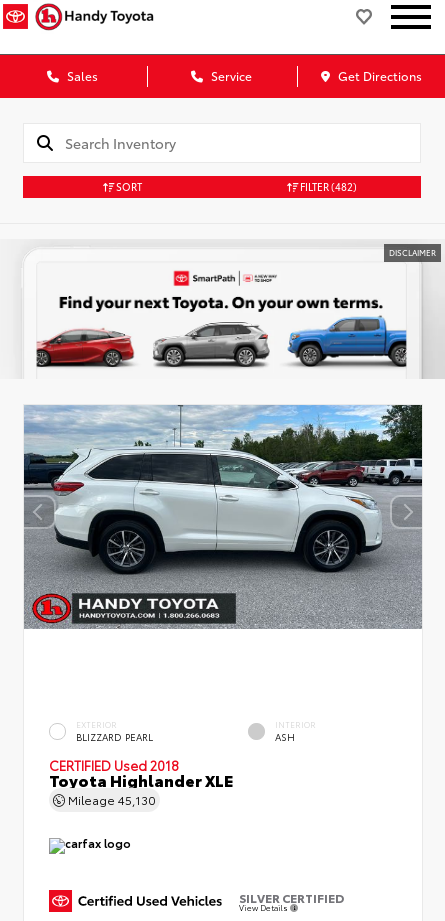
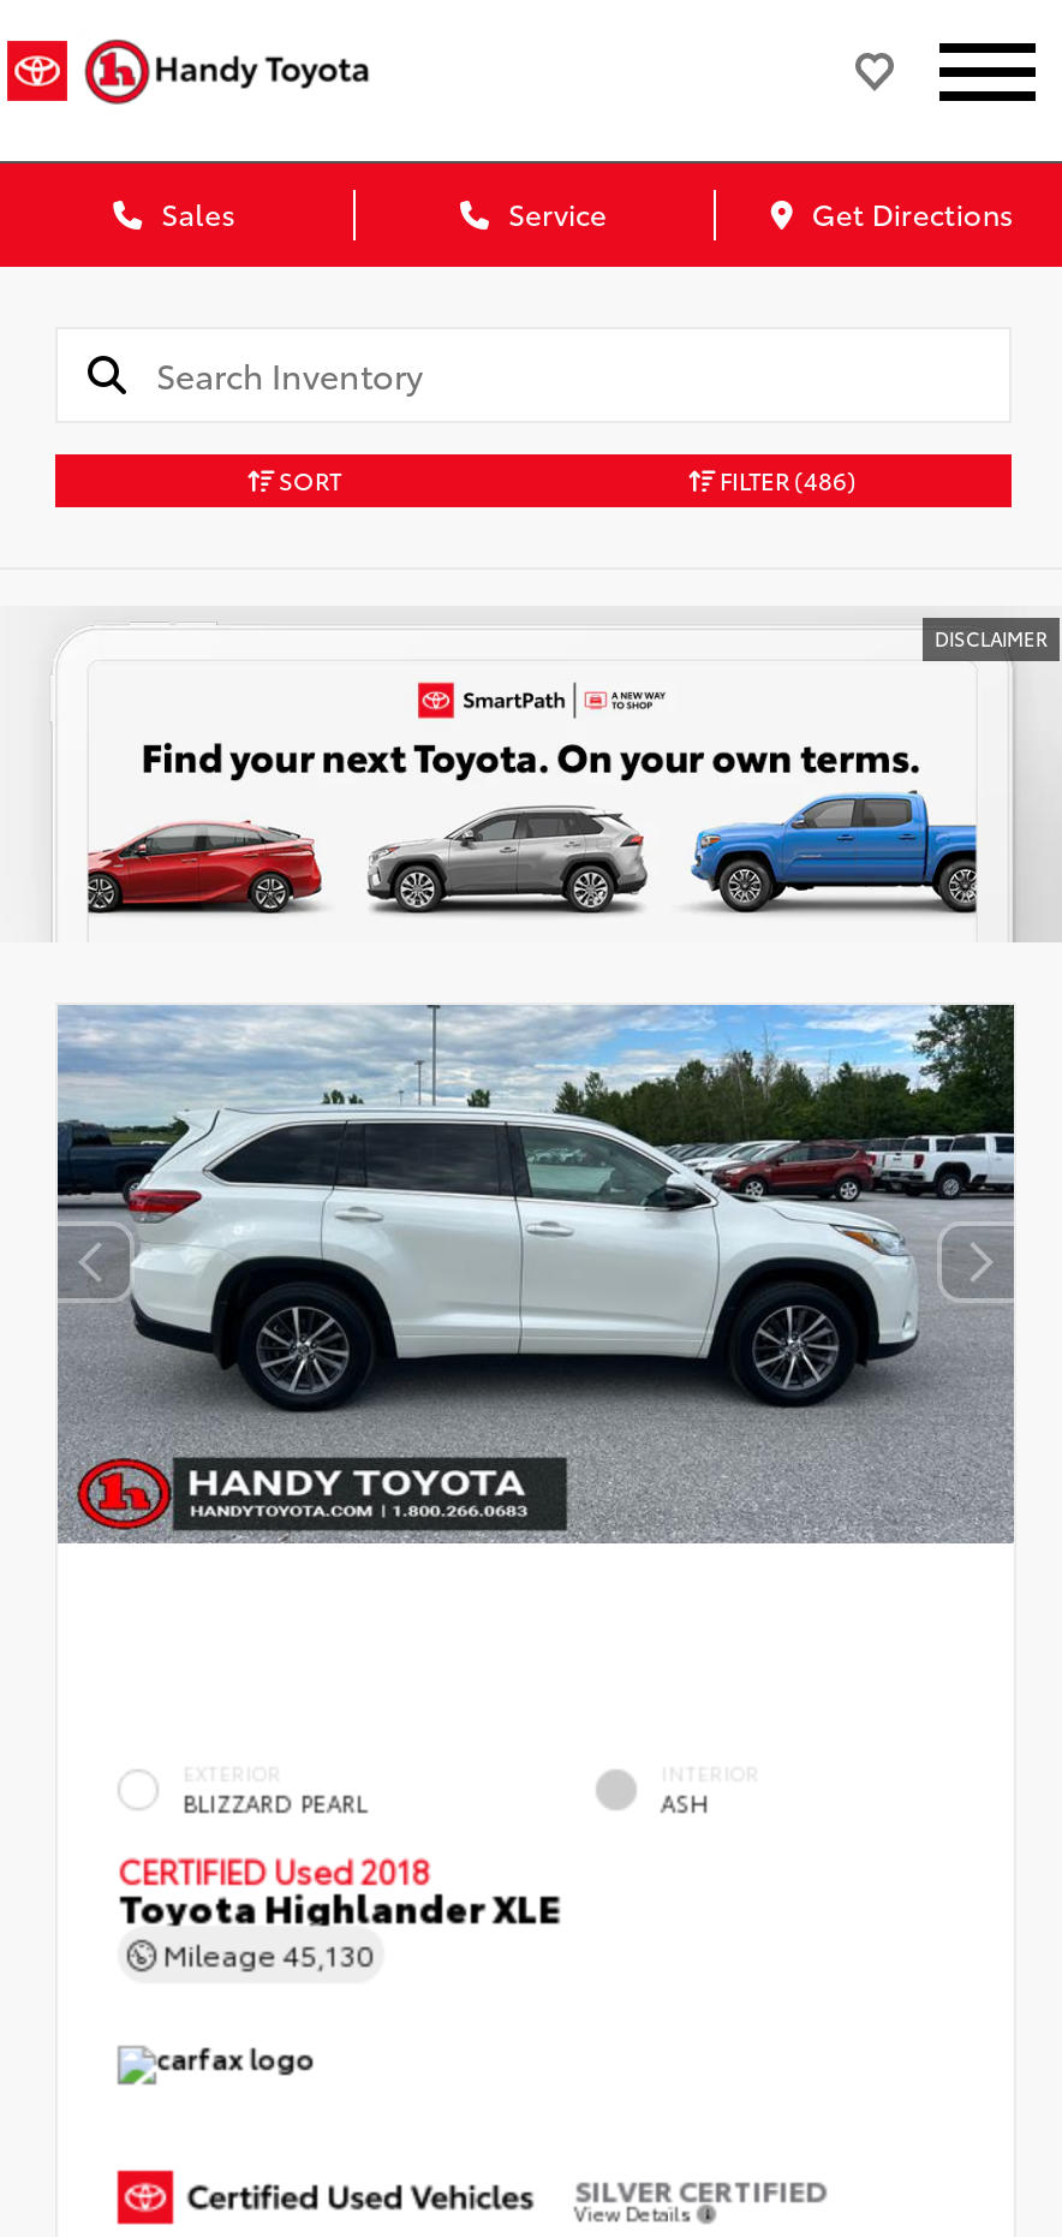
[297,179,356,194] FILTER (482) -> [715,461,857,497] FILTER (486)

